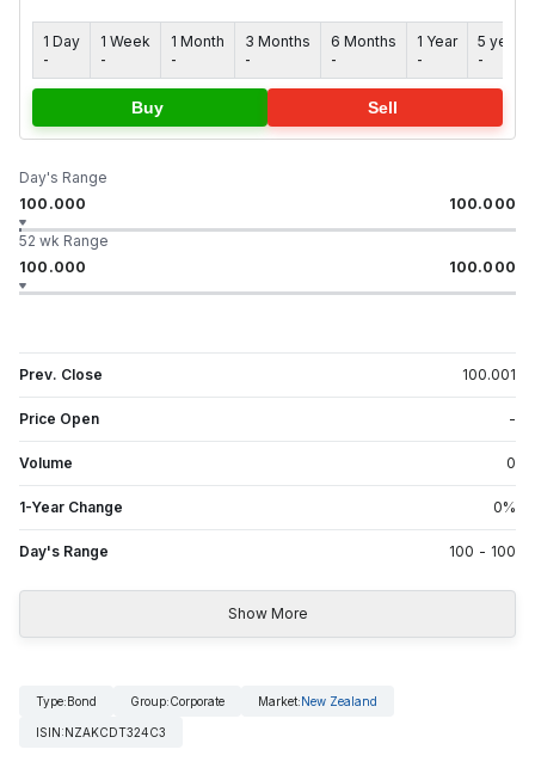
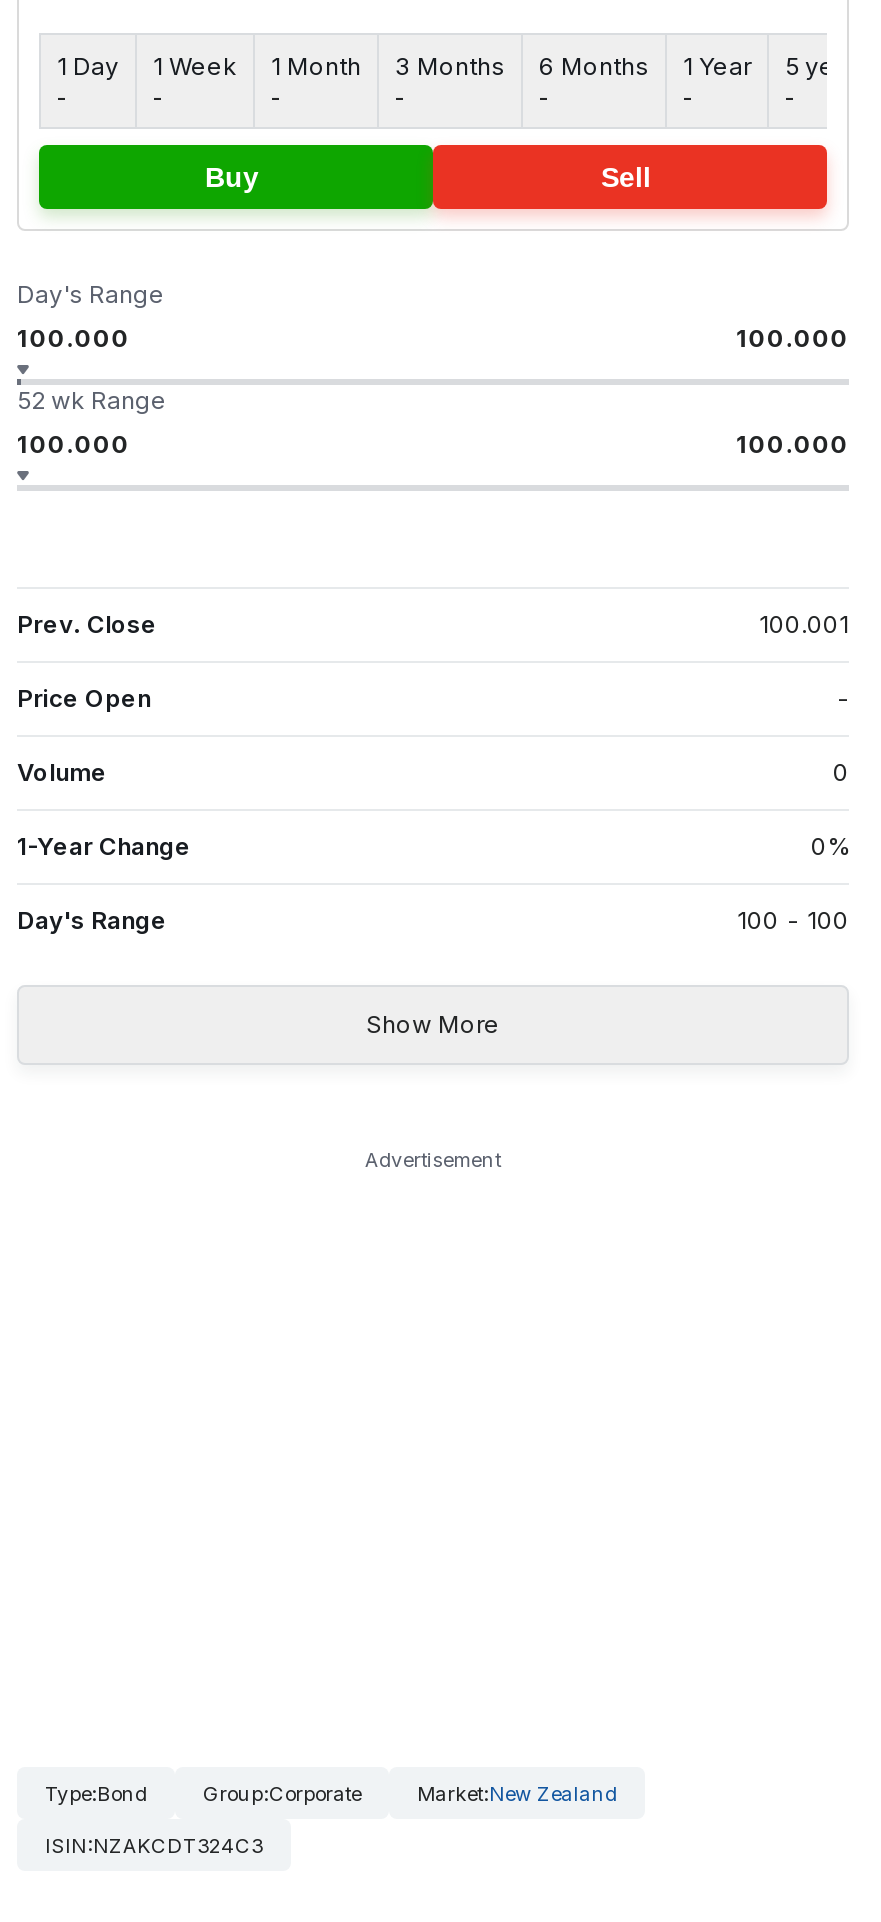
none -> [365,1147,501,1171] Advertisement

